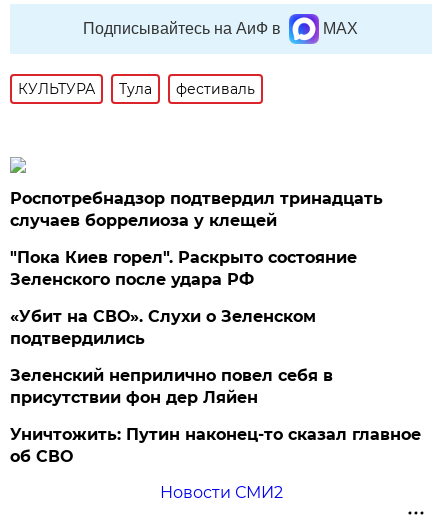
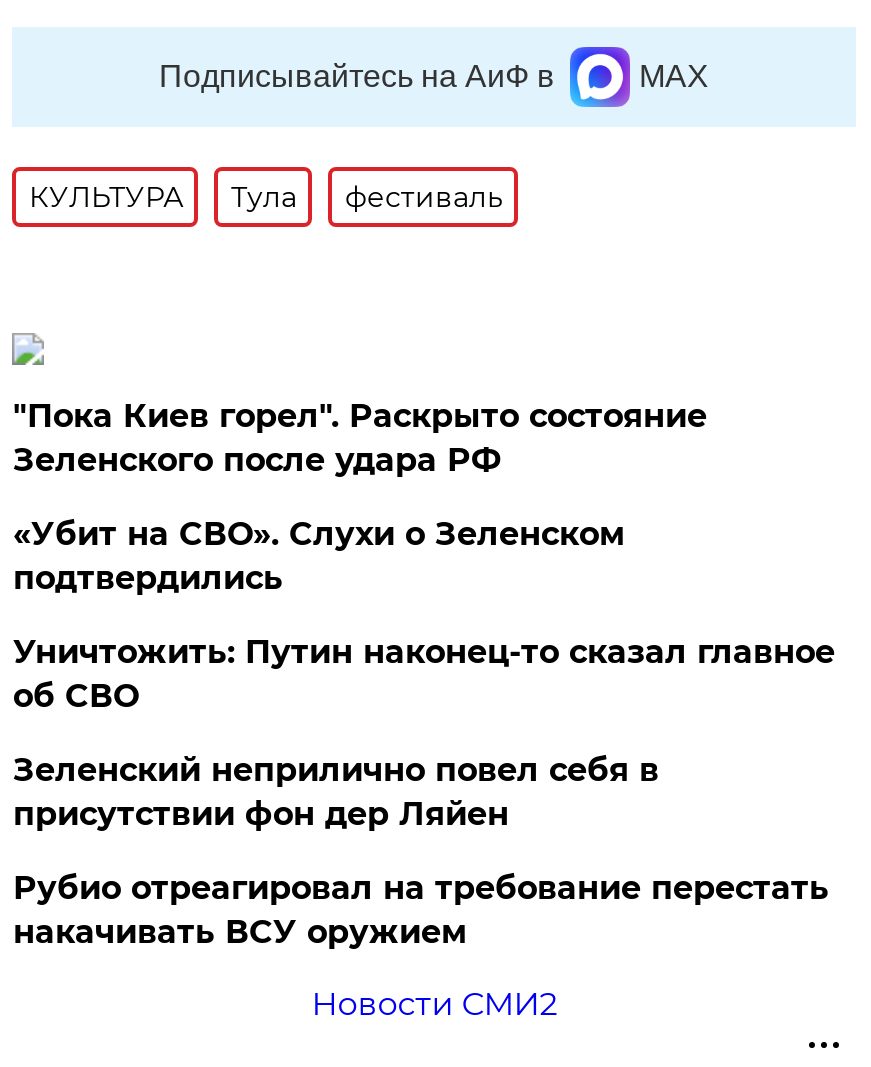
[10,189,383,230] Роспотребнадзор подтвердил тринадцать | случаев боррелиоза у клещей -> none
moved [10,248,357,348] -> [13,397,707,597]: "Пока Киев горел". Раскрыто состояние | Зеленского после удара РФ | «Убит на СВО». Слухи о Зеленском | подтвердились
none -> [13,869,829,951] Рубио отреагировал на требование перестать | накачивать ВСУ оружием
moved [10,425,421,466] -> [13,633,835,715]: Уничтожить: Путин наконец-то сказал главное | об СВО

